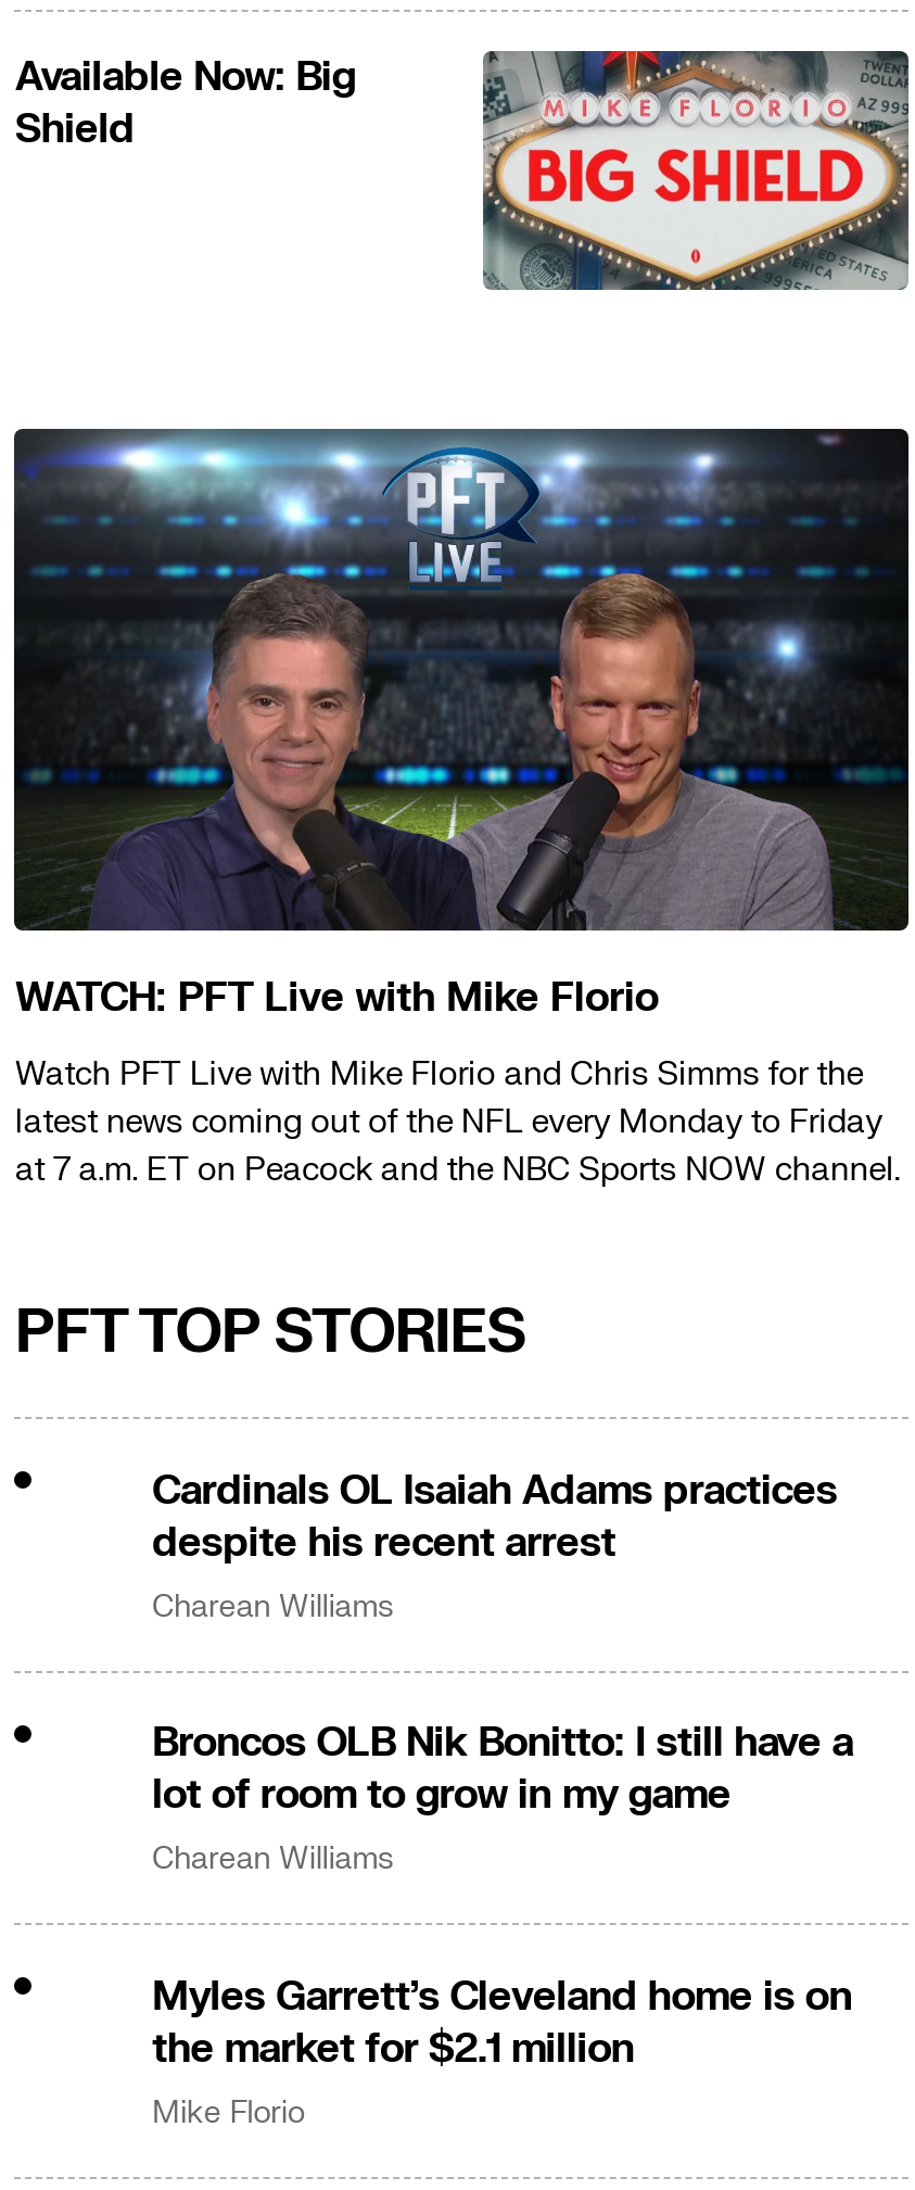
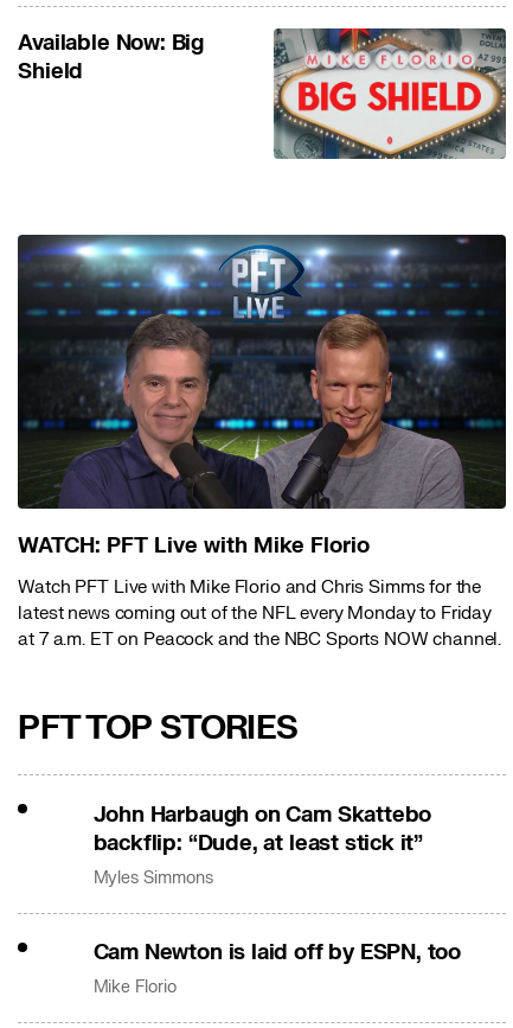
[152,1464,853,2074] Cardinals OL Isaiah Adams practices | despite his recent arrest | Charean Williams | Broncos OLB Nik Bonitto: I still have a | lot of room to grow in my game | Charean Williams | Myles Garrett’s Cleveland home is on | the market for $2.1 million -> [93,800,461,967] John Harbaugh on Cam Skattebo | backflip: “Dude, at least stick it” | Myles Simmons | Cam Newton is laid off by ESPN, too

